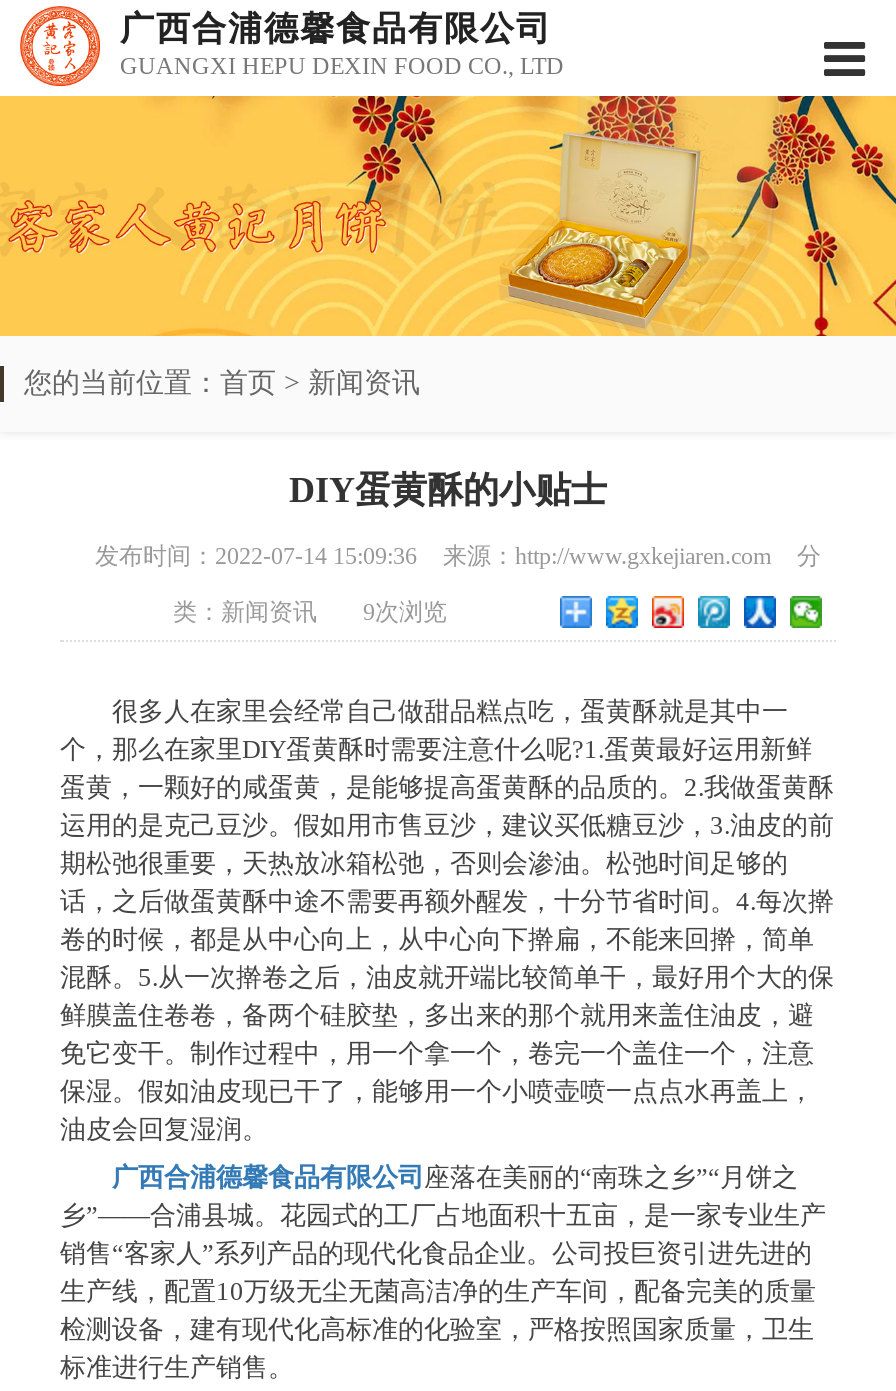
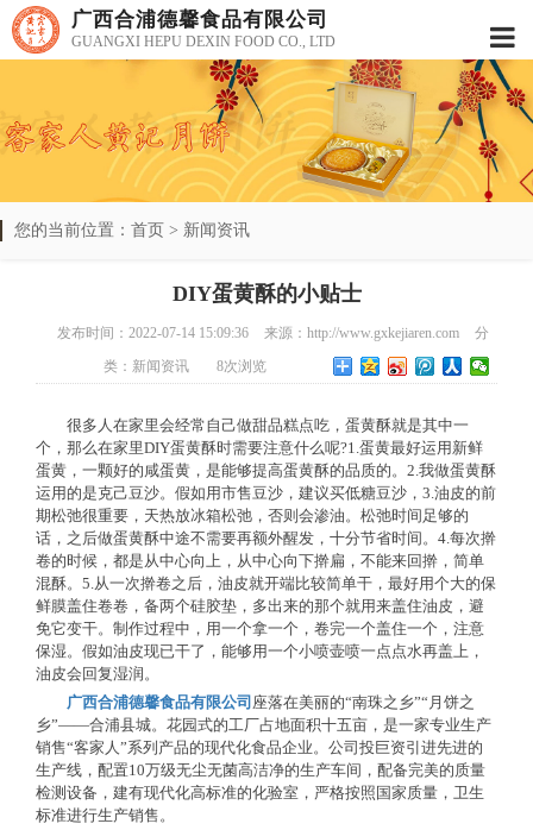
[173,598,447,626] 类：新闻资讯 9次浏览 -> [103,358,266,375] 类：新闻资讯 8次浏览

